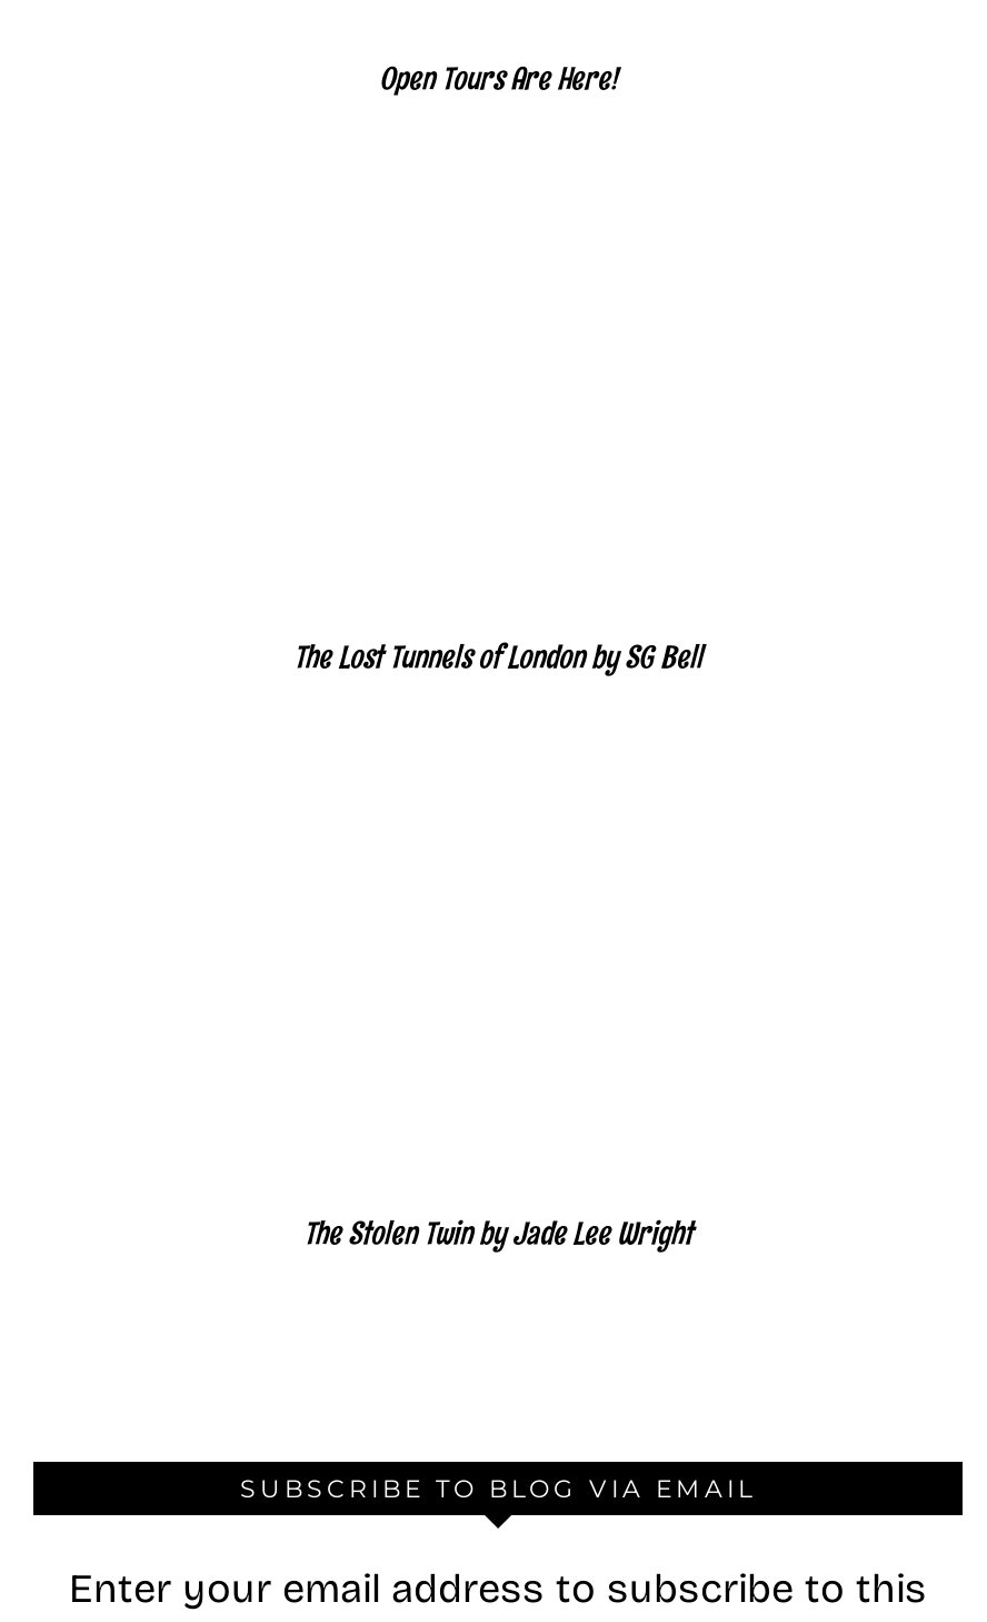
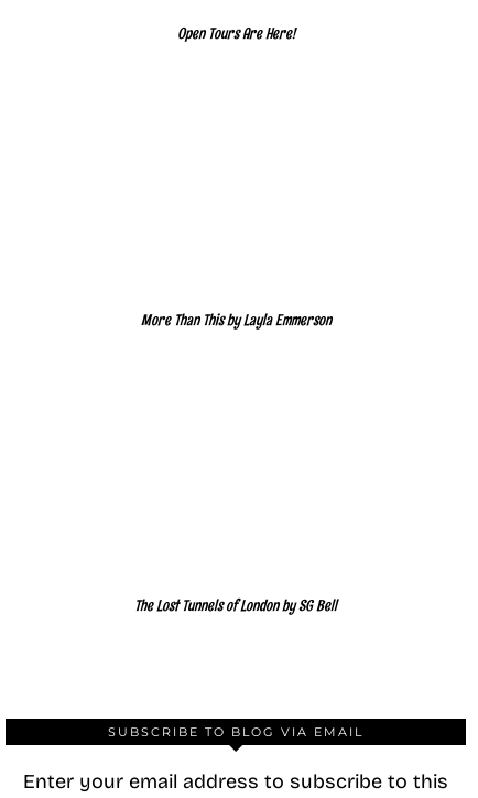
none -> [140,309,331,329] More Than This by Layla Emmerson
moved [293,635,702,675] -> [134,595,337,615]: The Lost Tunnels of London by SG Bell
[303,1212,692,1252] The Stolen Twin by Jade Lee Wright -> none

